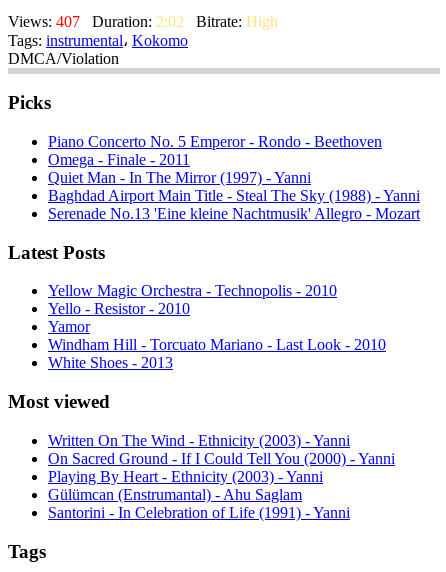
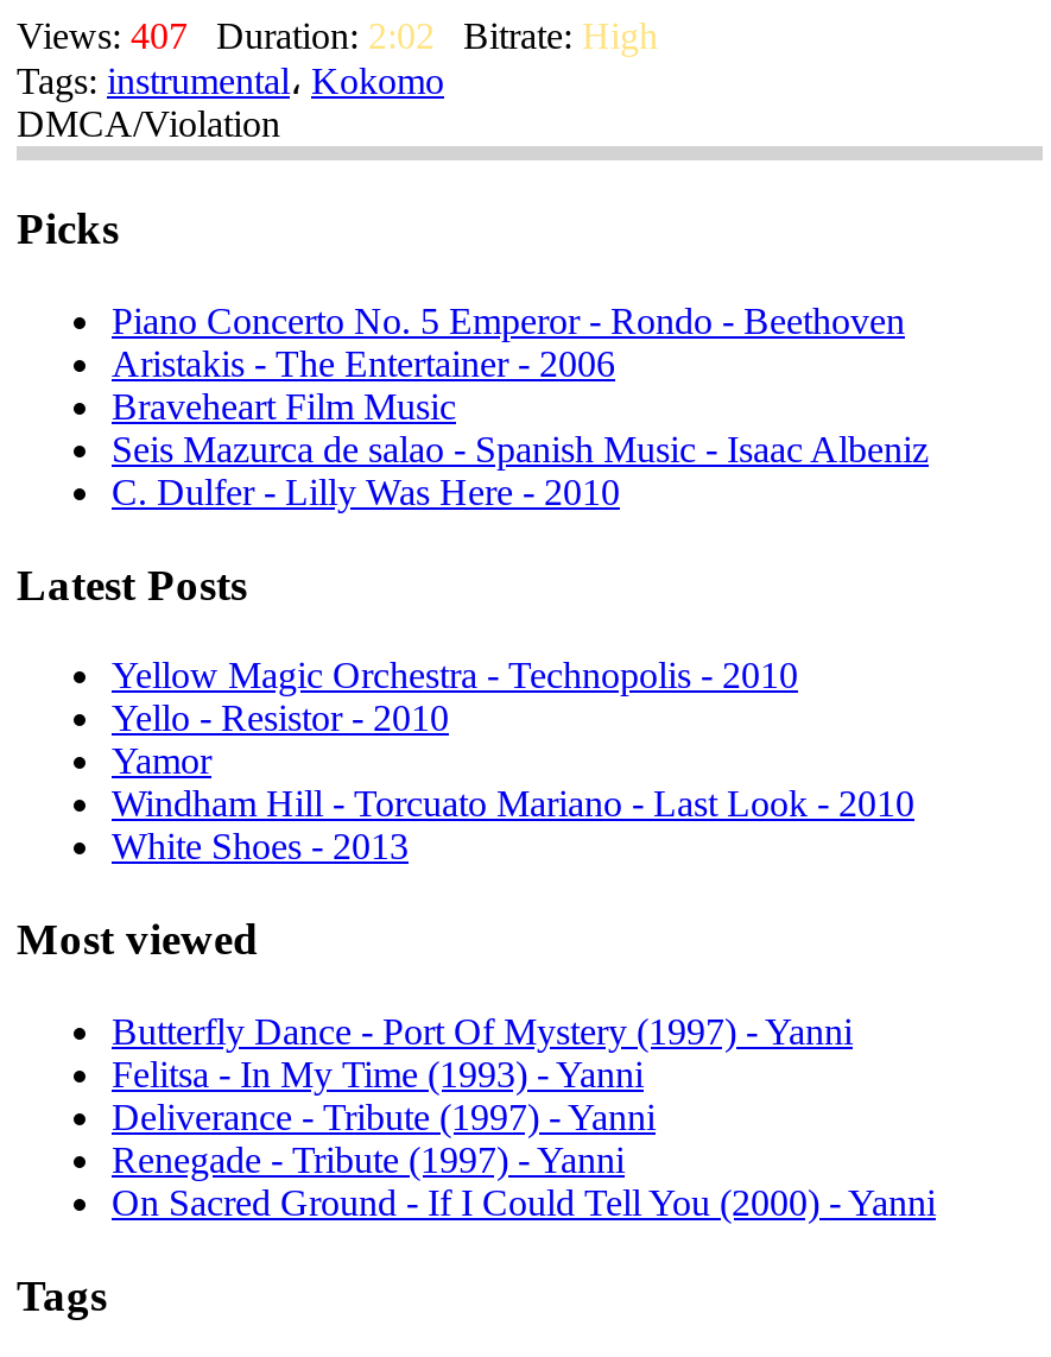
[48,151,420,222] Omega - Finale - 2011 | Quiet Man - In The Mirror (1997) - Yanni | Baghdad Airport Main Title - Steal The Sky (1988) - Yanni | Serenade No.13 'Eine kleine Nachtmusik' Allegro - Mozart -> [112,343,929,512] Aristakis - The Entertainer - 2006 | Braveheart Film Music | Seis Mazurca de salao - Spanish Music - Isaac Albeniz | C. Dulfer - Lilly Was Here - 2010
[48,432,350,449] Written On The Wind - Ethnicity (2003) - Yanni -> [112,1011,853,1180] Butterfly Dance - Port Of Mystery (1997) - Yanni | Felitsa - In My Time (1993) - Yanni | Deliverance - Tribute (1997) - Yanni | Renegade - Tribute (1997) - Yanni
moved [48,450,395,467] -> [112,1182,936,1222]: On Sacred Ground - If I Could Tell You (2000) - Yanni
[48,468,350,521] Playing By Heart - Ethnicity (2003) - Yanni | Gülümcan (Enstrumantal) - Ahu Saglam | Santorini - In Celebration of Life (1991) - Yanni -> none

